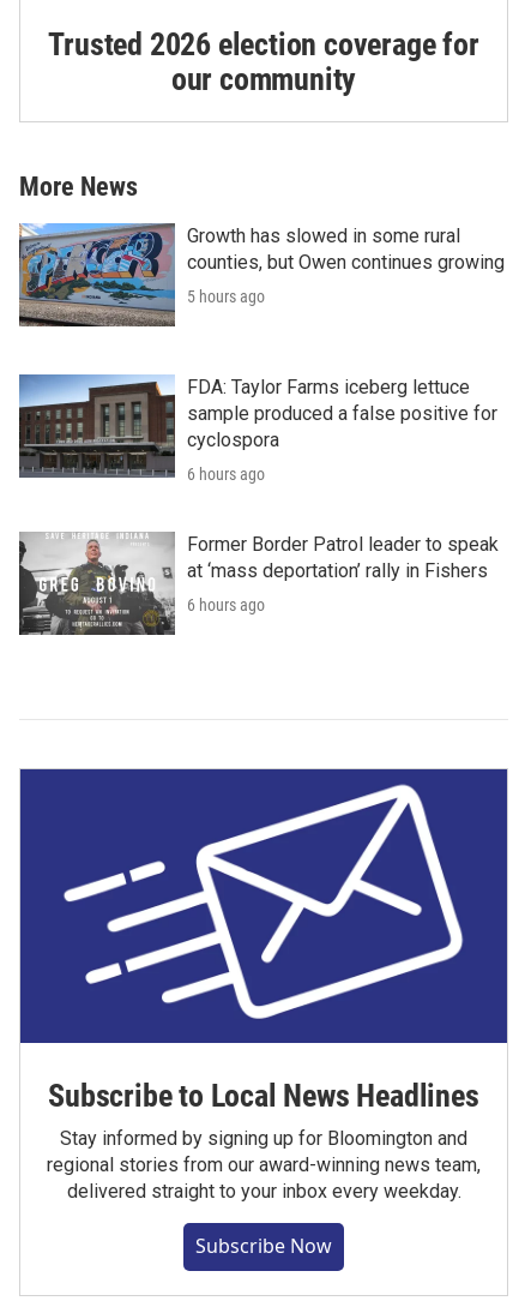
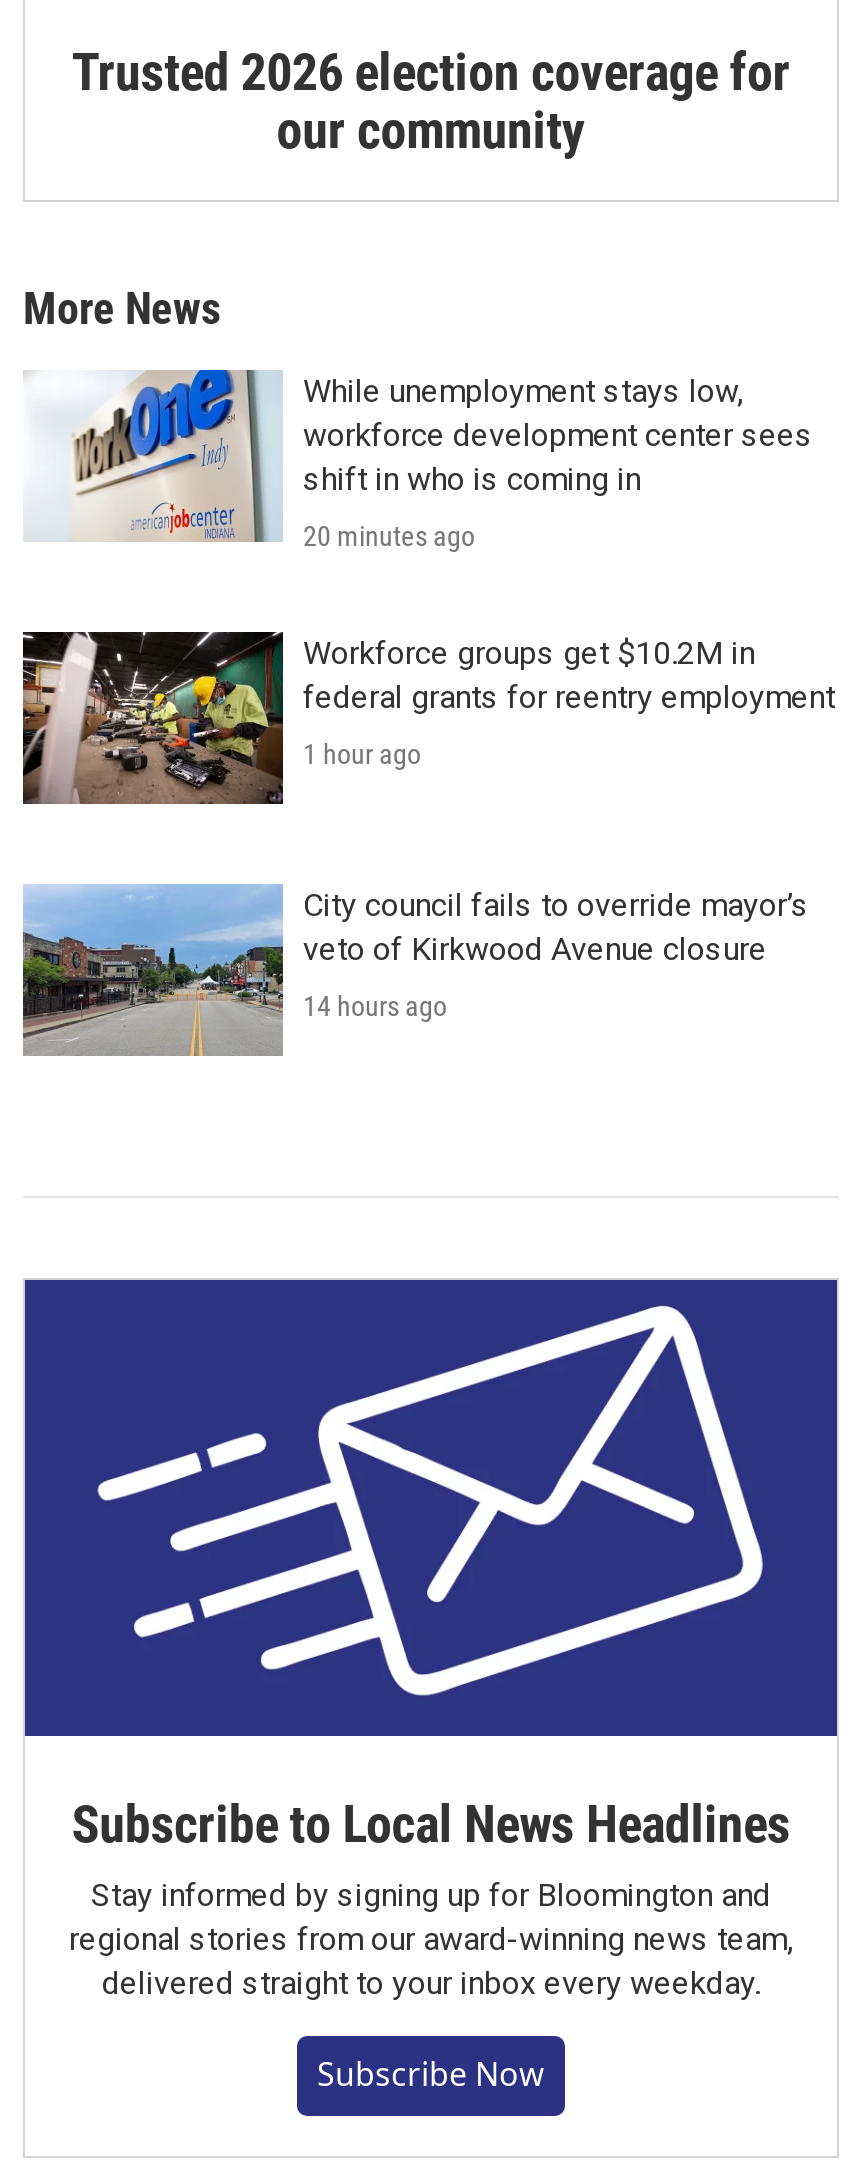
[18,222,505,328] [image] | Growth has slowed in some rural | counties, but Owen continues growing -> [23,368,813,542] [image] | While unemployment stays low, | workforce development center sees | shift in who is coming in
[187,286,265,306] 5 hours ago -> [303,519,475,551] 20 minutes ago
[18,373,497,484] [image] | FDA: Taylor Farms iceberg lettuce | sample produced a false positive for | cyclospora -> [21,622,835,806] [image] | Workforce groups get $10.2M in | federal grants for reentry employment
[187,464,265,483] 6 hours ago -> [303,737,421,769] 1 hour ago
[18,532,499,636] [image] | Former Border Patrol leader to speak | at ‘mass deportation’ rally in Fishers -> [21,884,809,1058] [image] | City council fails to override mayor’s | veto of Kirkwood Avenue closure
[187,595,265,614] 6 hours ago -> [303,989,447,1021] 14 hours ago

